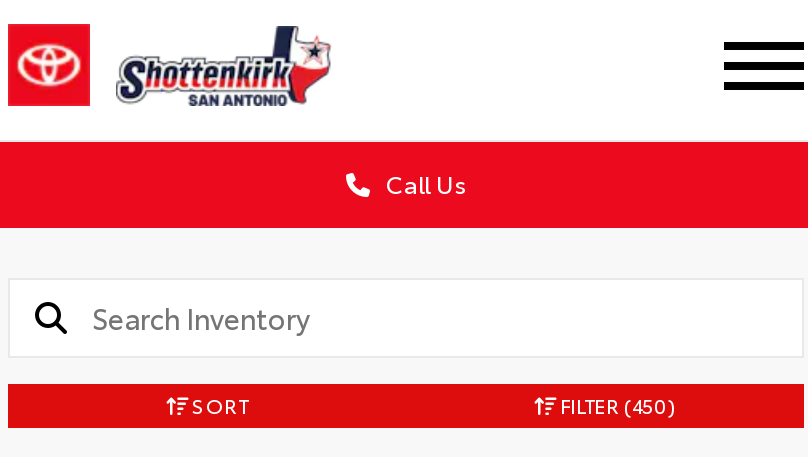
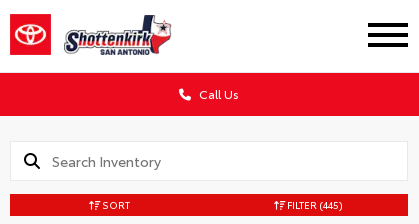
[556,390,676,420] FILTER (450) -> [285,197,343,212] FILTER (445)

